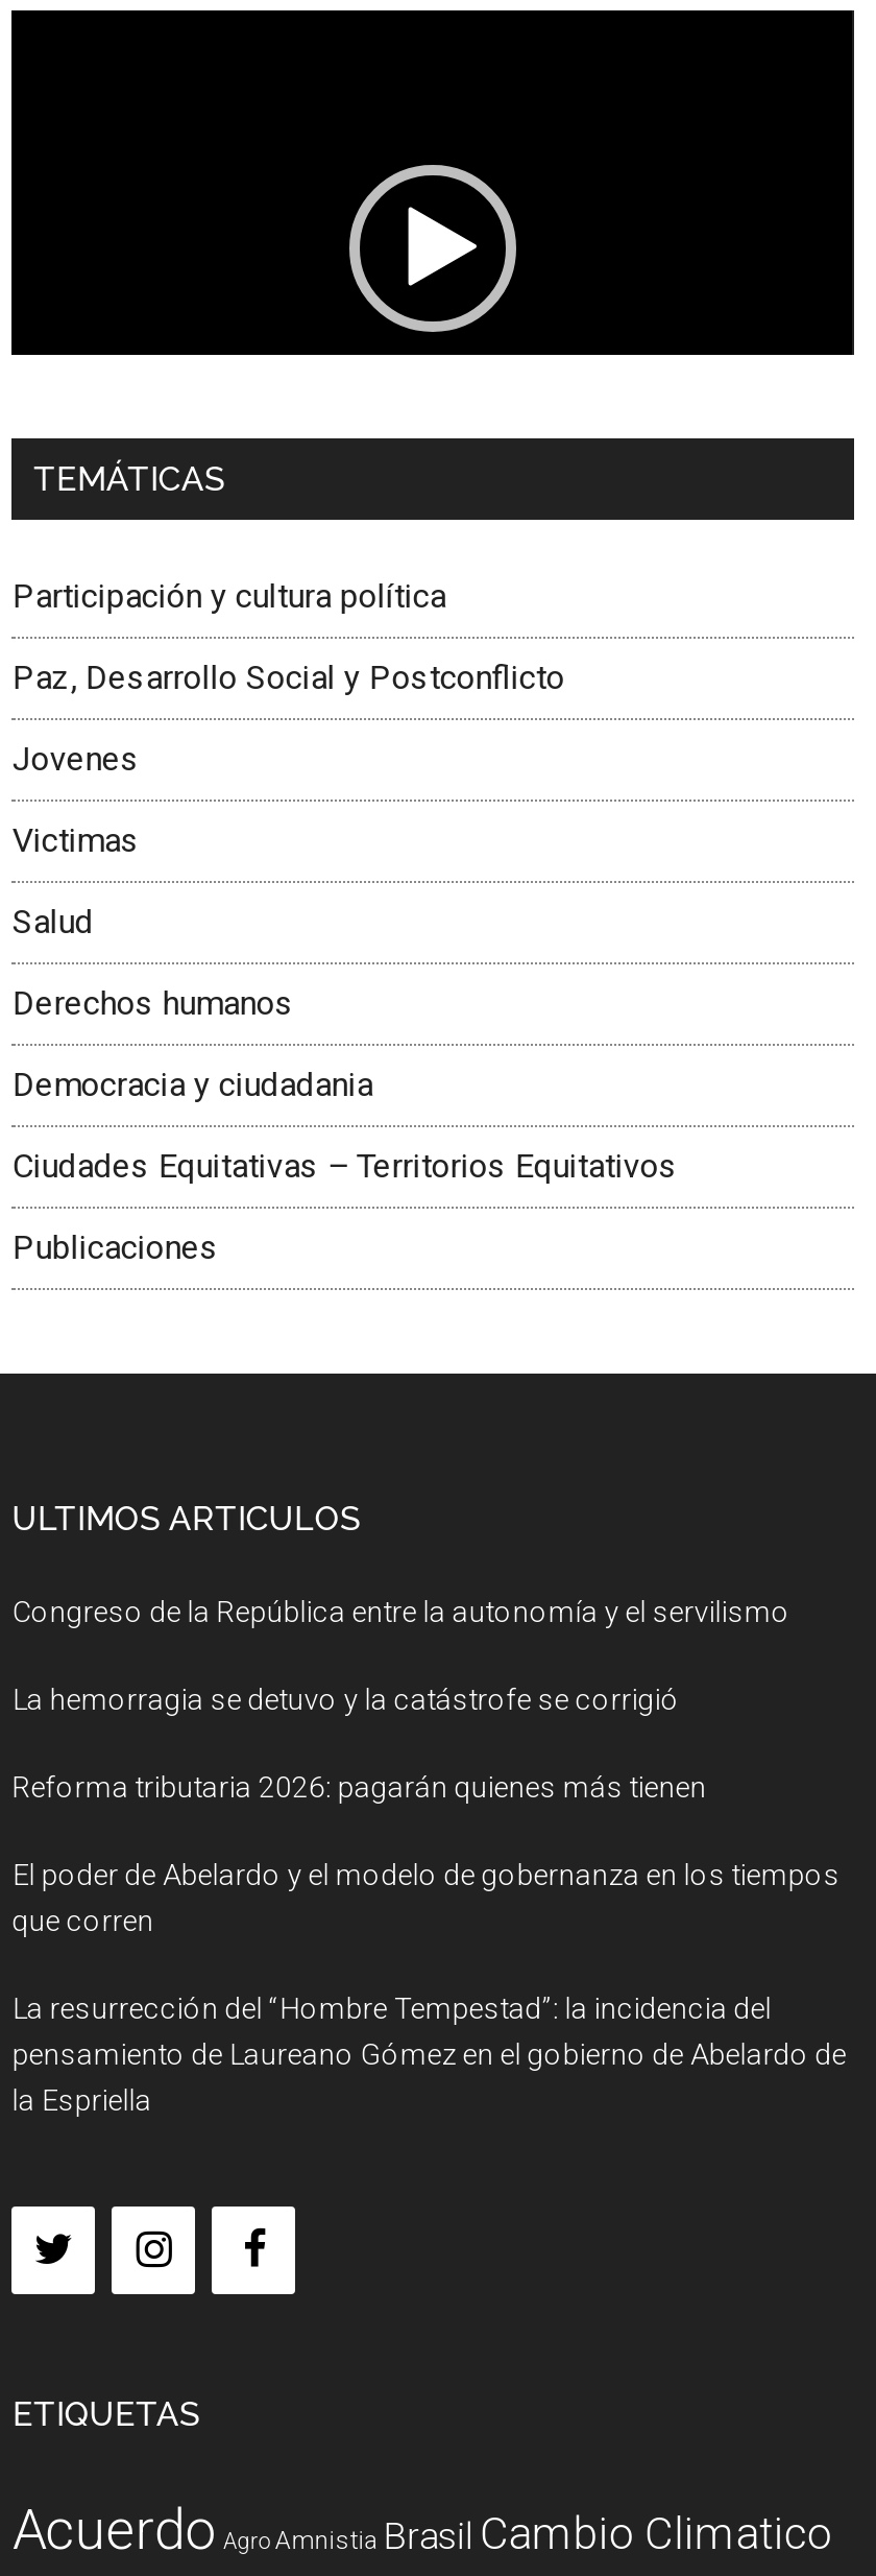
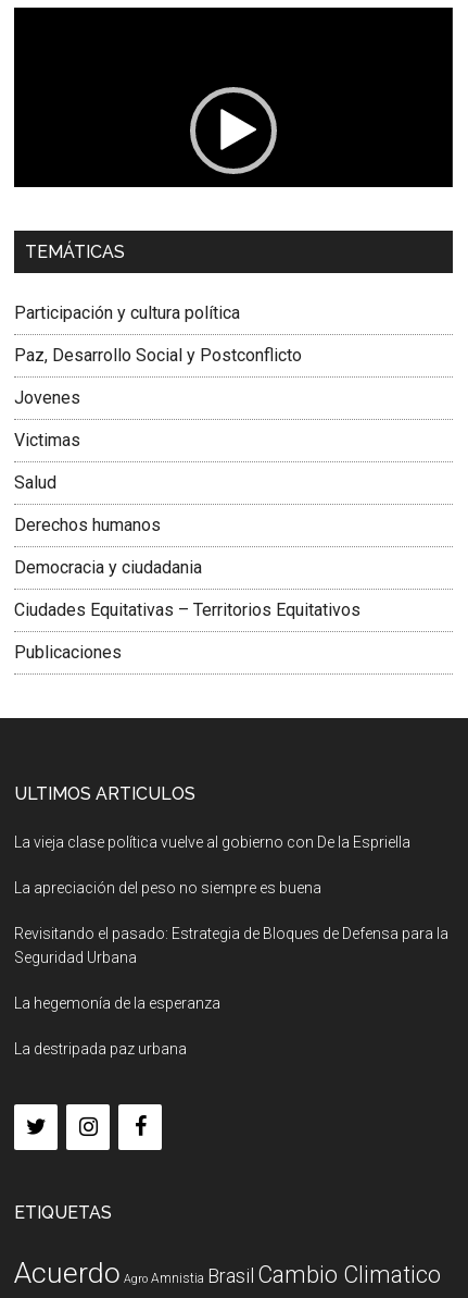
[12,1595,790,1628] Congreso de la República entre la autonomía y el servilismo -> [15,833,411,851] La vieja clase política vuelve al gobierno con De la Espriella
[12,1682,680,1716] La hemorragia se detuvo y la catástrofe se corrigió -> [15,879,322,896] La apreciación del peso no siempre es buena
[12,1770,707,1803] Reforma tributaria 2026: pagarán quienes más tienen -> [15,925,449,966] Revisitando el pasado: Estrategia de Bloques de Defensa para la | Seguridad Urbana
[12,1858,840,1937] El poder de Abelardo y el modelo de gobernanza en los tiempos | que corren -> [15,994,221,1012] La hegemonía de la esperanza
[12,1991,847,2117] La resurrección del “Hombre Tempestad”: la incidencia del | pensamiento de Laureano Gómez en el gobierno de Abelardo de | la Espriella -> [15,1040,187,1057] La destripada paz urbana

